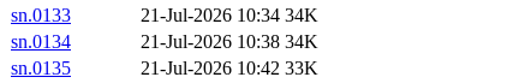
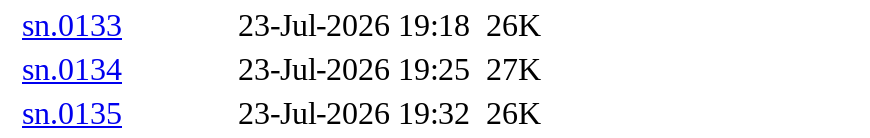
[141,5,318,26] 21-Jul-2026 10:34 34K -> [238,9,542,43] 23-Jul-2026 19:18 26K
[141,32,318,52] 21-Jul-2026 10:38 34K -> [238,53,542,87] 23-Jul-2026 19:25 27K
[141,58,318,79] 21-Jul-2026 10:42 33K -> [238,97,542,131] 23-Jul-2026 19:32 26K

